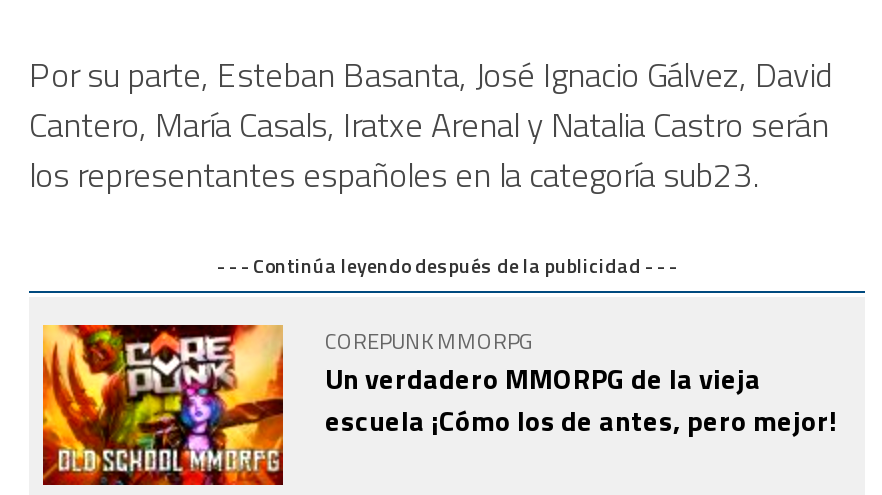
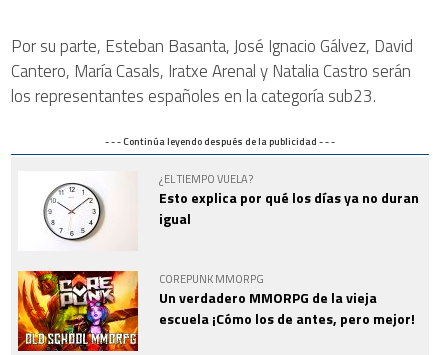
none -> [43,182,106,243] [image]
none -> [159,171,419,229] ¿EL TIEMPO VUELA? | Esto explica por qué los días ya no duran | igual

